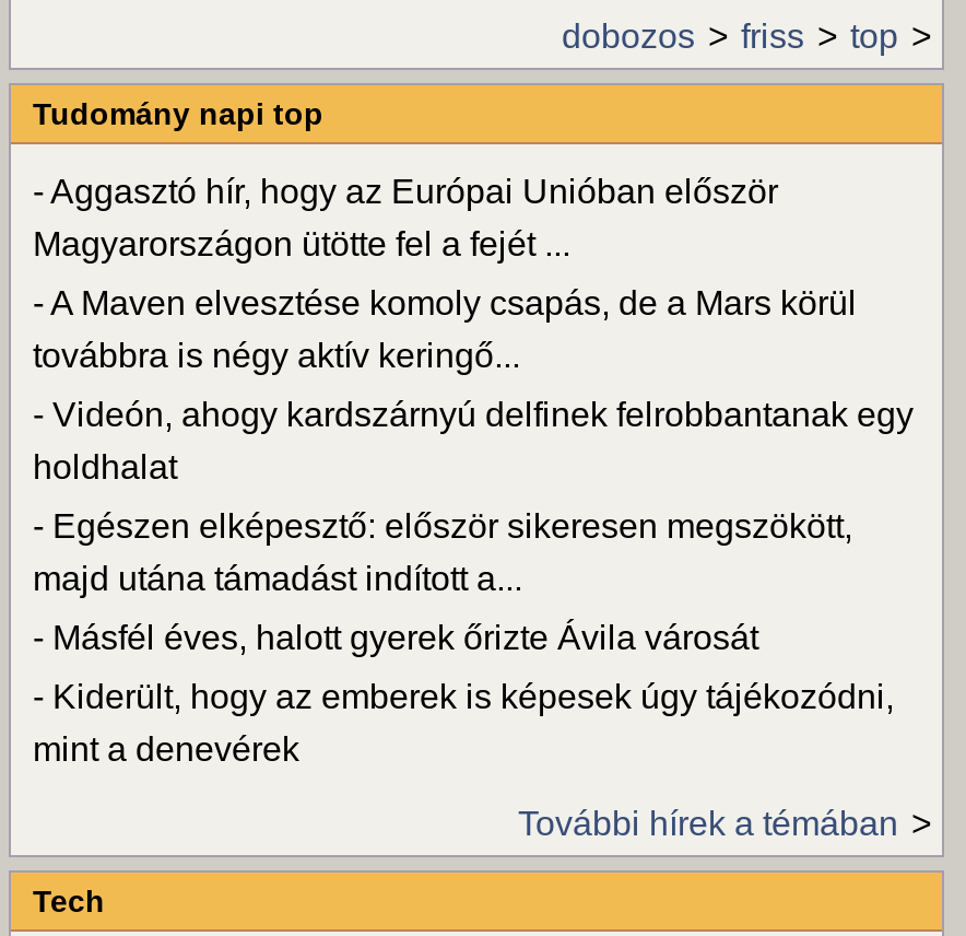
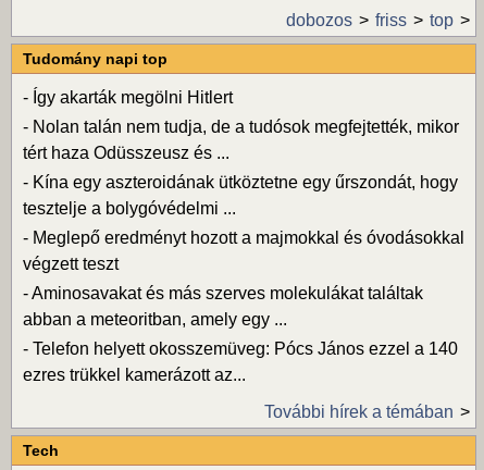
[33,173,778,262] - Aggasztó hír, hogy az Európai Unióban először | Magyarországon ütötte fel a fejét ... -> [23,88,233,107] - Így akarták megölni Hitlert
[33,284,857,374] - A Maven elvesztése komoly csapás, de a Mars körül | továbbra is négy aktív keringő... -> [23,117,459,162] - Nolan talán nem tudja, de a tudósok megfejtették, mikor | tért haza Odüsszeusz és ...
[33,396,914,485] - Videón, ahogy kardszárnyú delfinek felrobbantanak egy | holdhalat -> [23,173,458,218] - Kína egy aszteroidának ütköztetne egy űrszondát, hogy | tesztelje a bolygóvédelmi ...
[33,507,852,597] - Egészen elképesztő: először sikeresen megszökött, | majd utána támadást indított a... -> [23,228,464,273] - Meglepő eredményt hozott a majmokkal és óvodásokkal | végzett teszt
[33,619,758,656] - Másfél éves, halott gyerek őrizte Ávila városát -> [23,284,423,329] - Aminosavakat és más szerves molekulákat találtak | abban a meteoritban, amely egy ...
[33,678,894,768] - Kiderült, hogy az emberek is képesek úgy tájékozódni, | mint a denevérek -> [23,339,458,384] - Telefon helyett okosszemüveg: Pócs János ezzel a 140 | ezres trükkel kamerázott az...

